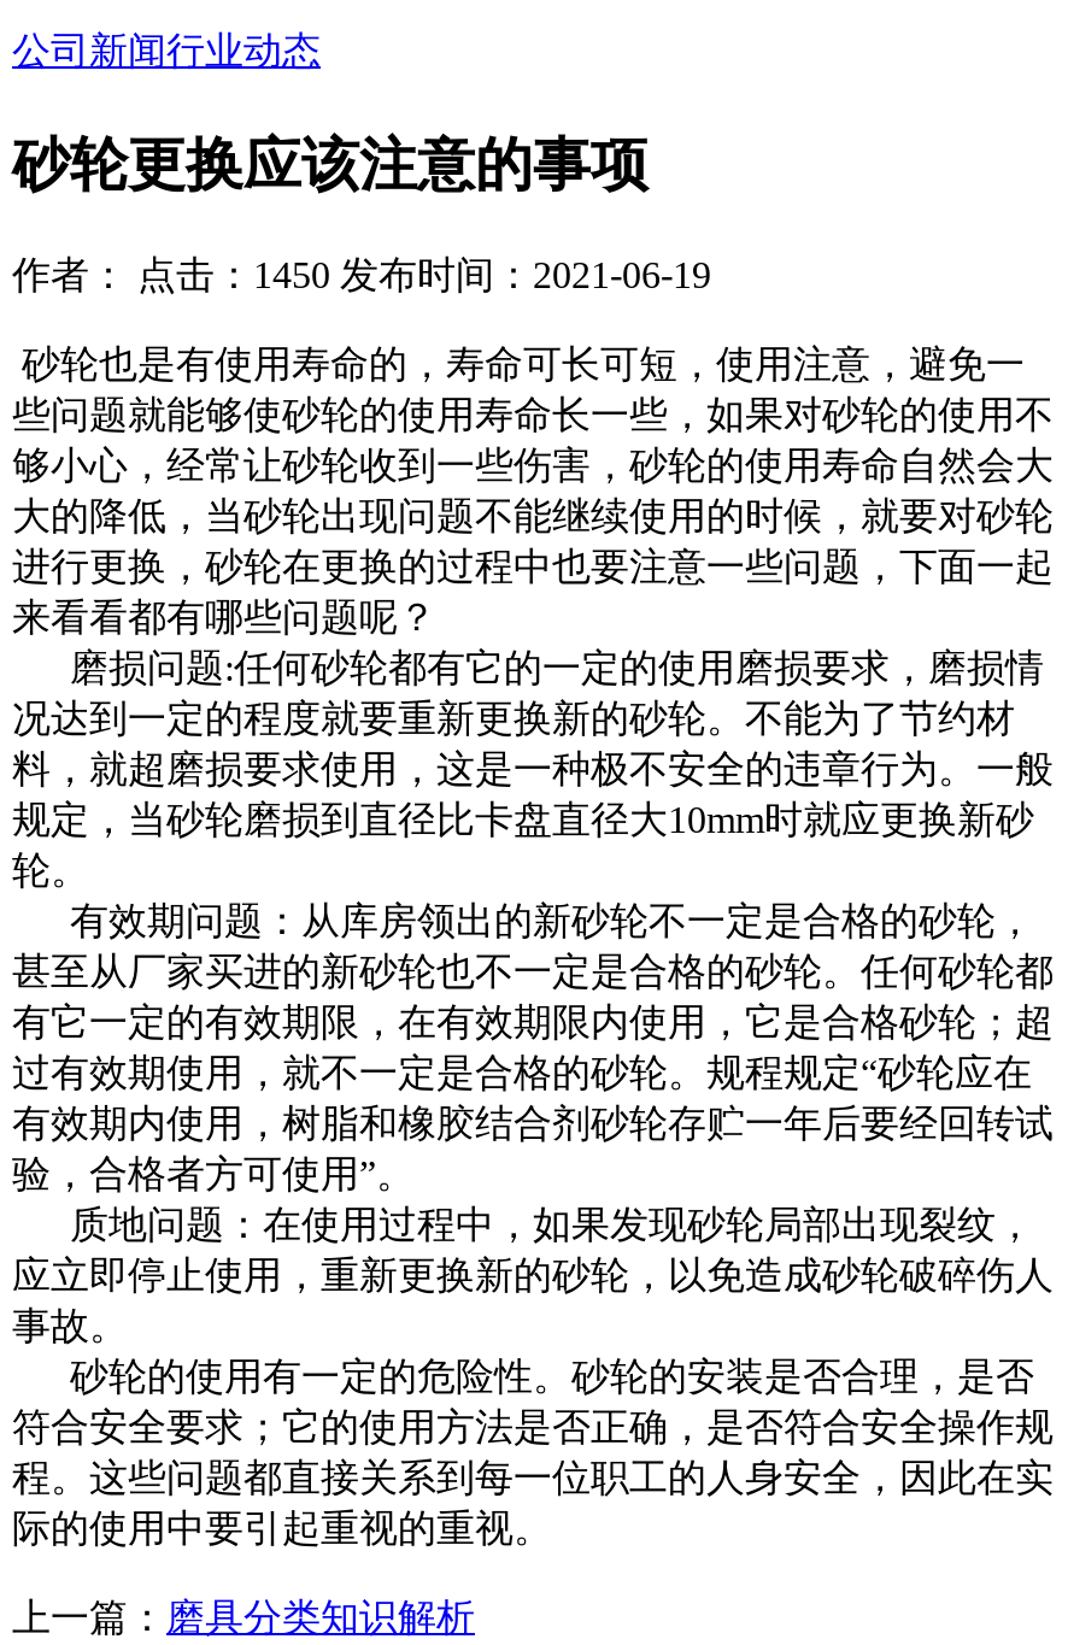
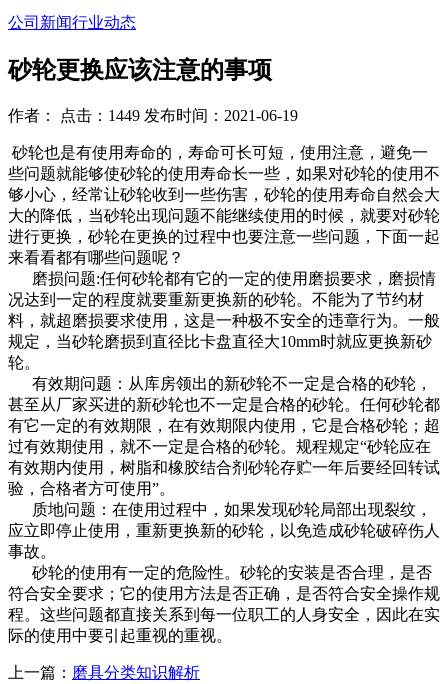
[12,255,711,296] 作者： 点击：1450 发布时间：2021-06-19 -> [8,107,298,124] 作者： 点击：1449 发布时间：2021-06-19

